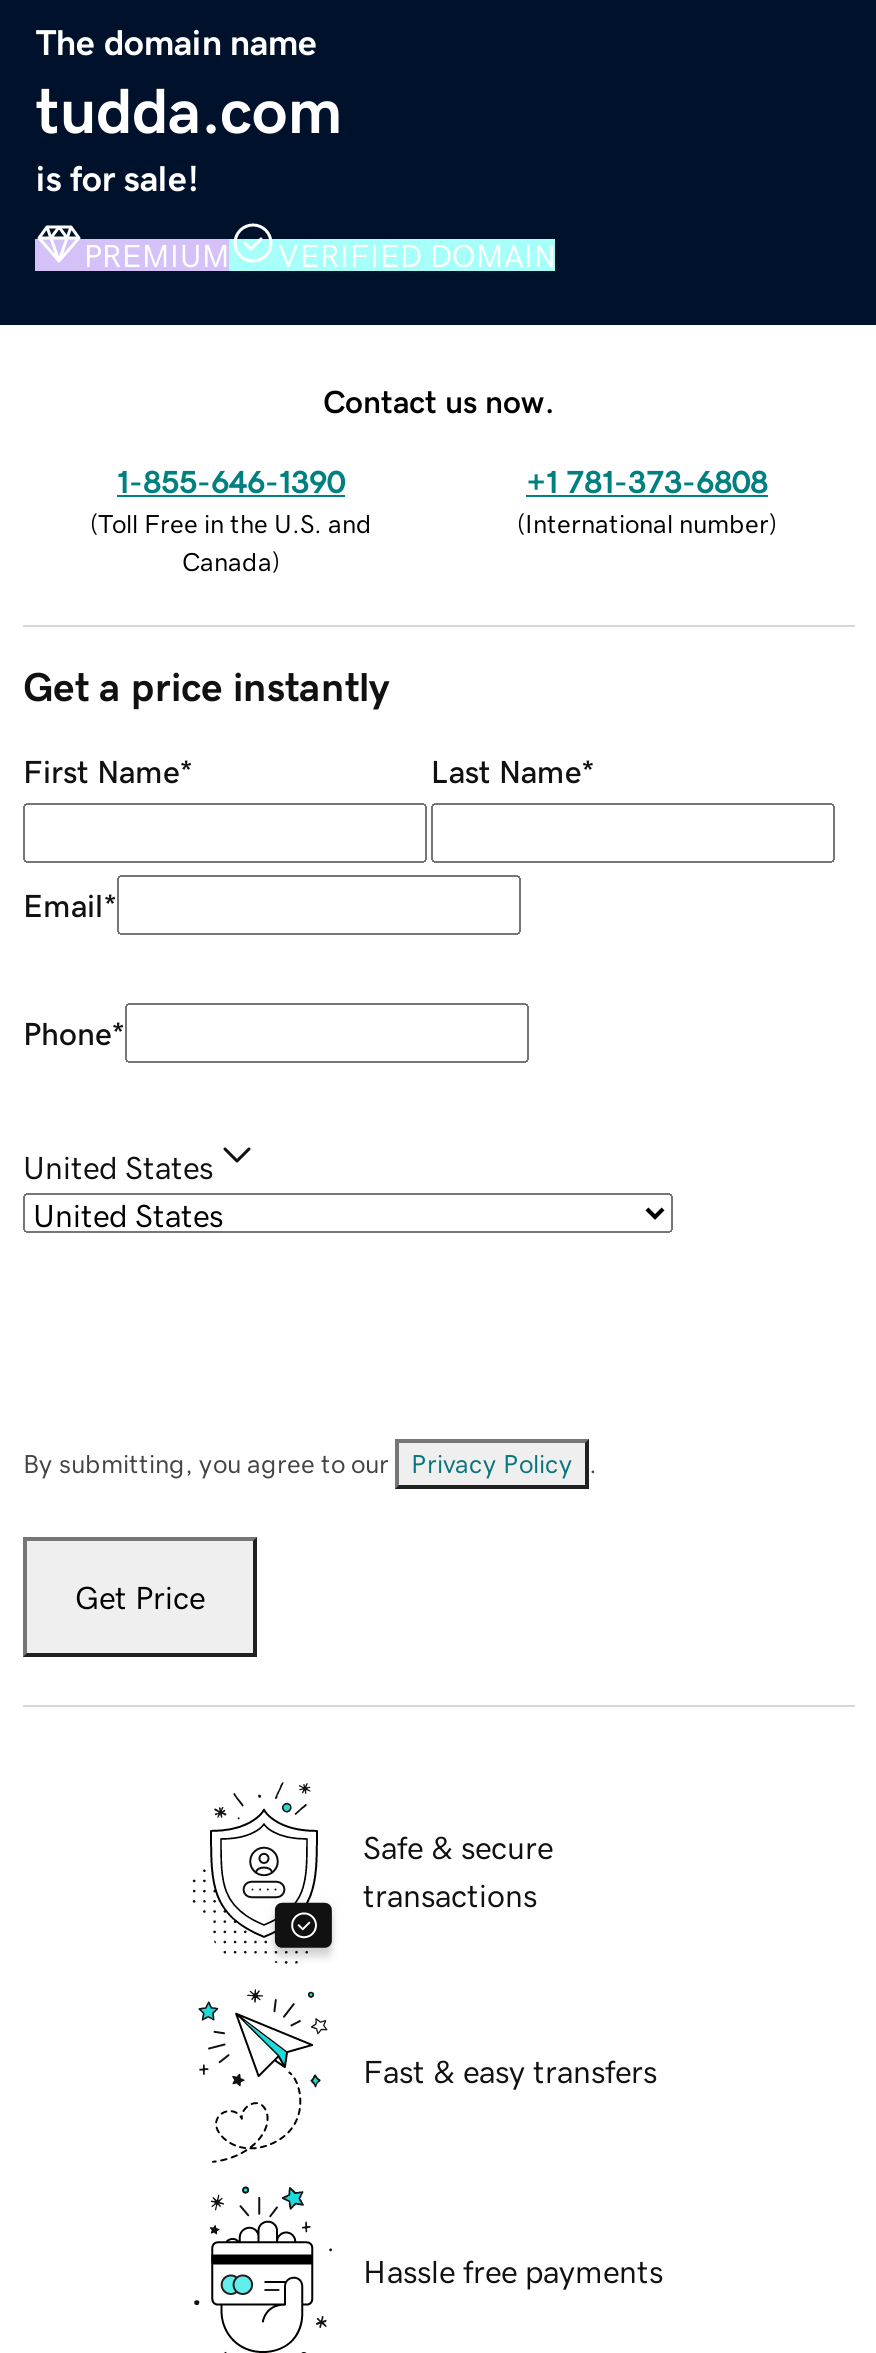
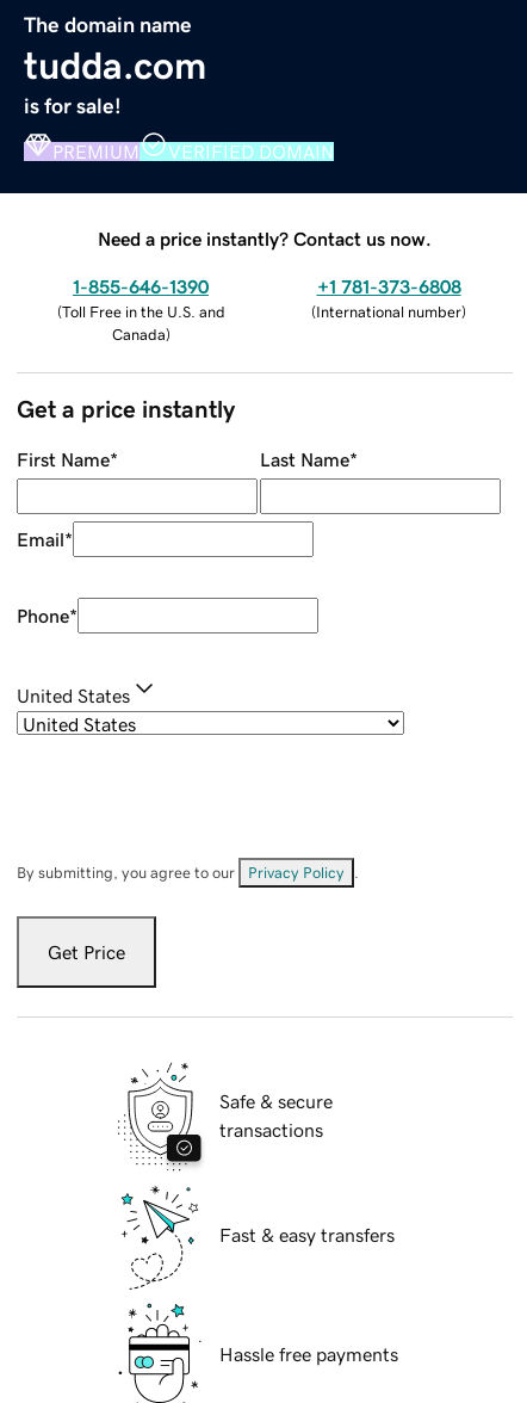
[323,384,555,416] Contact us now. -> [98,229,432,248] Need a price instantly? Contact us now.

